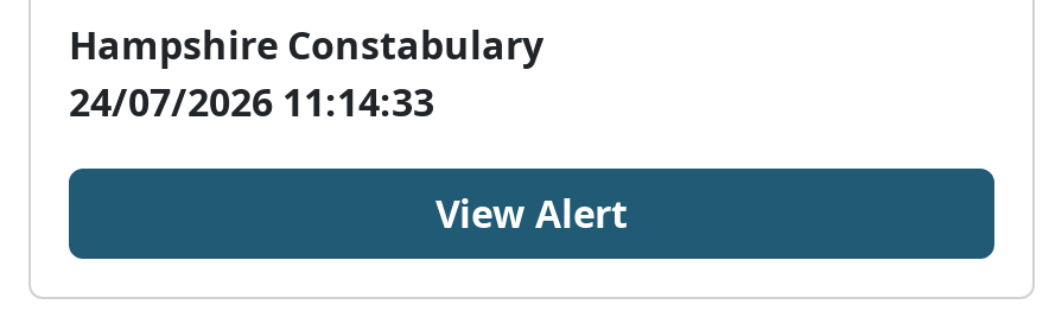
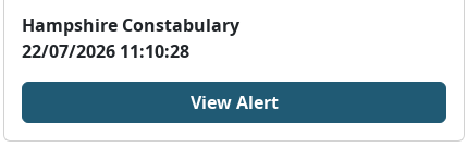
[69,76,434,128] 24/07/2026 11:14:33 -> [22,39,189,63] 22/07/2026 11:10:28

